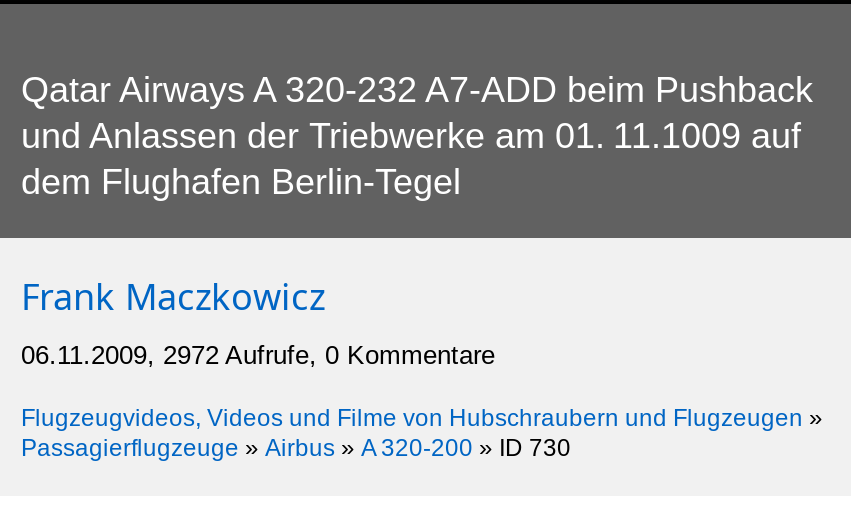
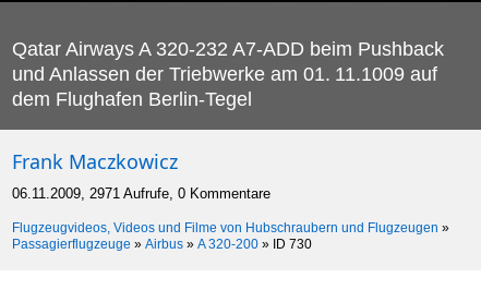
[21,340,495,370] 06.11.2009, 2972 Aufrufe, 0 Kommentare -> [12,185,270,202] 06.11.2009, 2971 Aufrufe, 0 Kommentare

